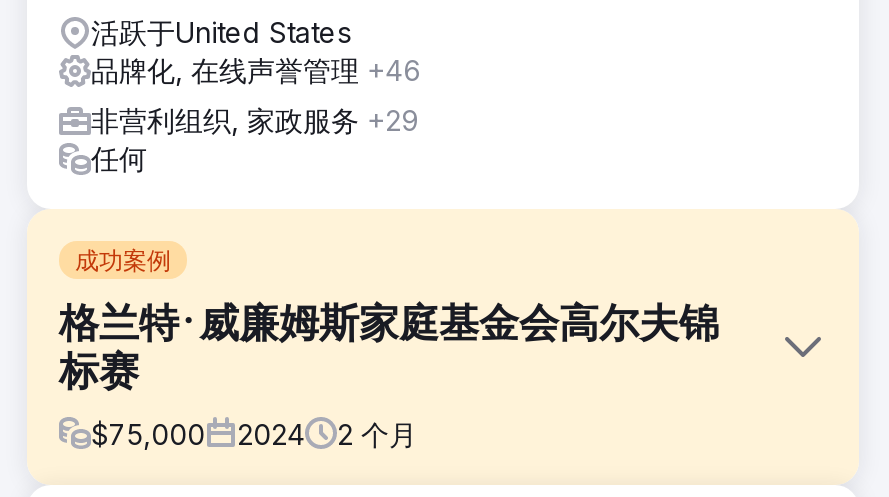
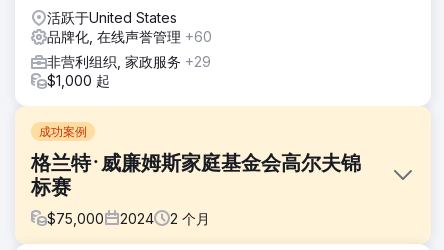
[91,52,421,86] 品牌化, 在线声誉管理+46 -> [47,28,212,45] 品牌化, 在线声誉管理+60
[91,140,147,174] 任何 -> [47,72,110,89] $1,000 起

